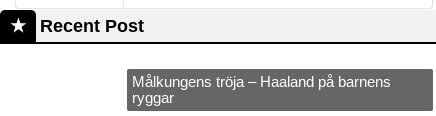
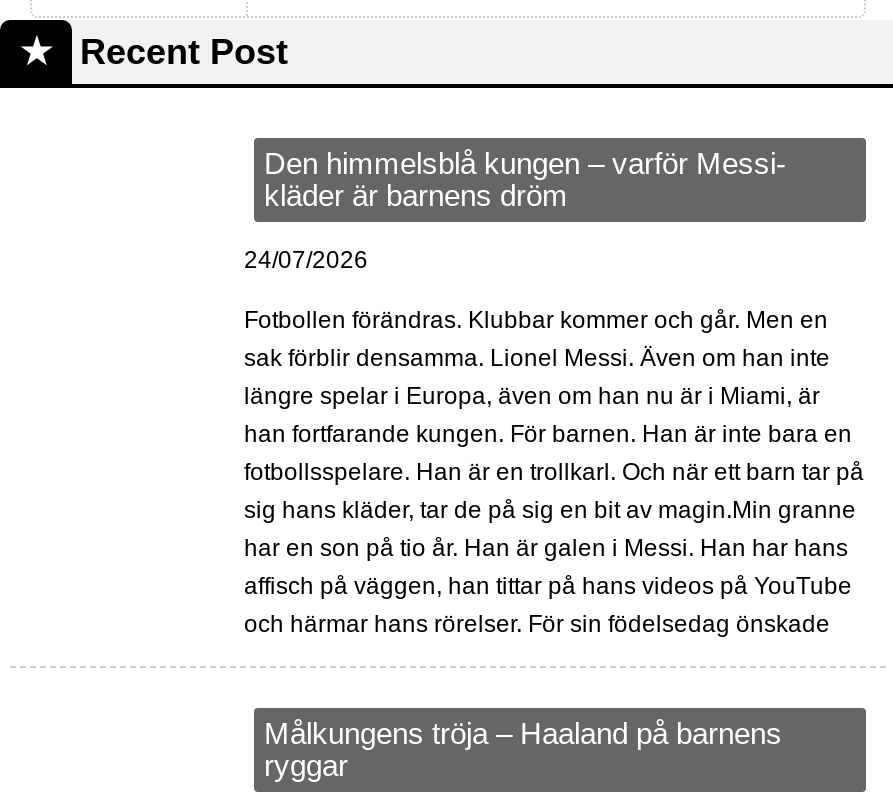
none -> [244,147,864,639] Den himmelsblå kungen – varför Messi- | kläder är barnens dröm | 24/07/2026 | Fotbollen förändras. Klubbar kommer och går. Men en | sak förblir densamma. Lionel Messi. Även om han inte | längre spelar i Europa, även om han nu är i Miami, är | han fortfarande kungen. För barnen. Han är inte bara en | fotbollsspelare. Han är en trollkarl. Och när ett barn tar på | sig hans kläder, tar de på sig en bit av magin.Min granne | har en son på tio år. Han är galen i Messi. Han har hans | affisch på väggen, han tittar på hans videos på YouTube | och härmar hans rörelser. För sin födelsedag önskade

